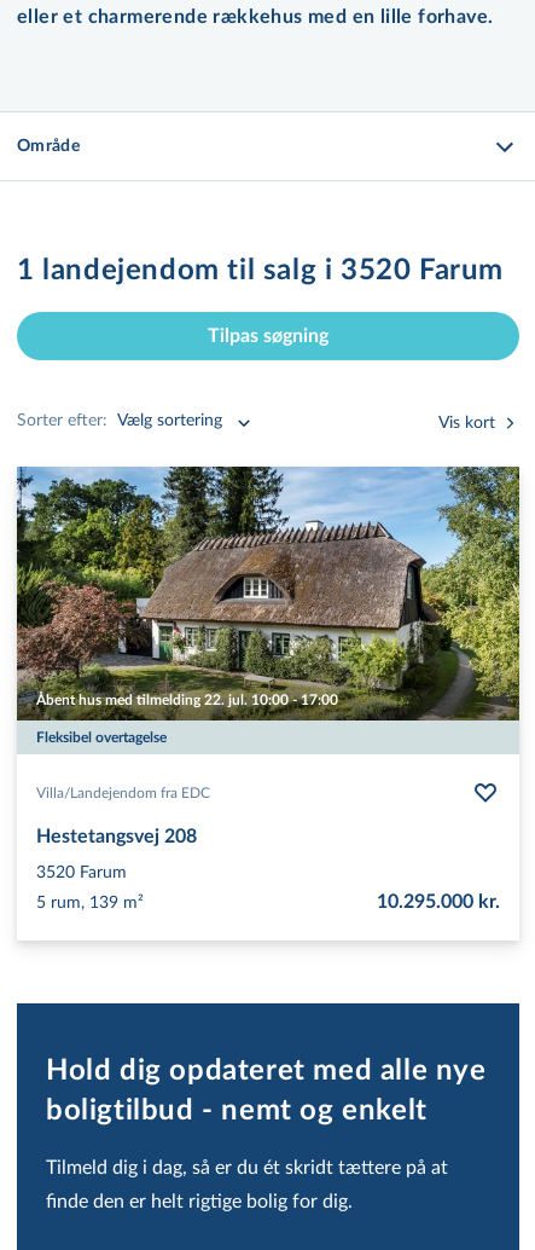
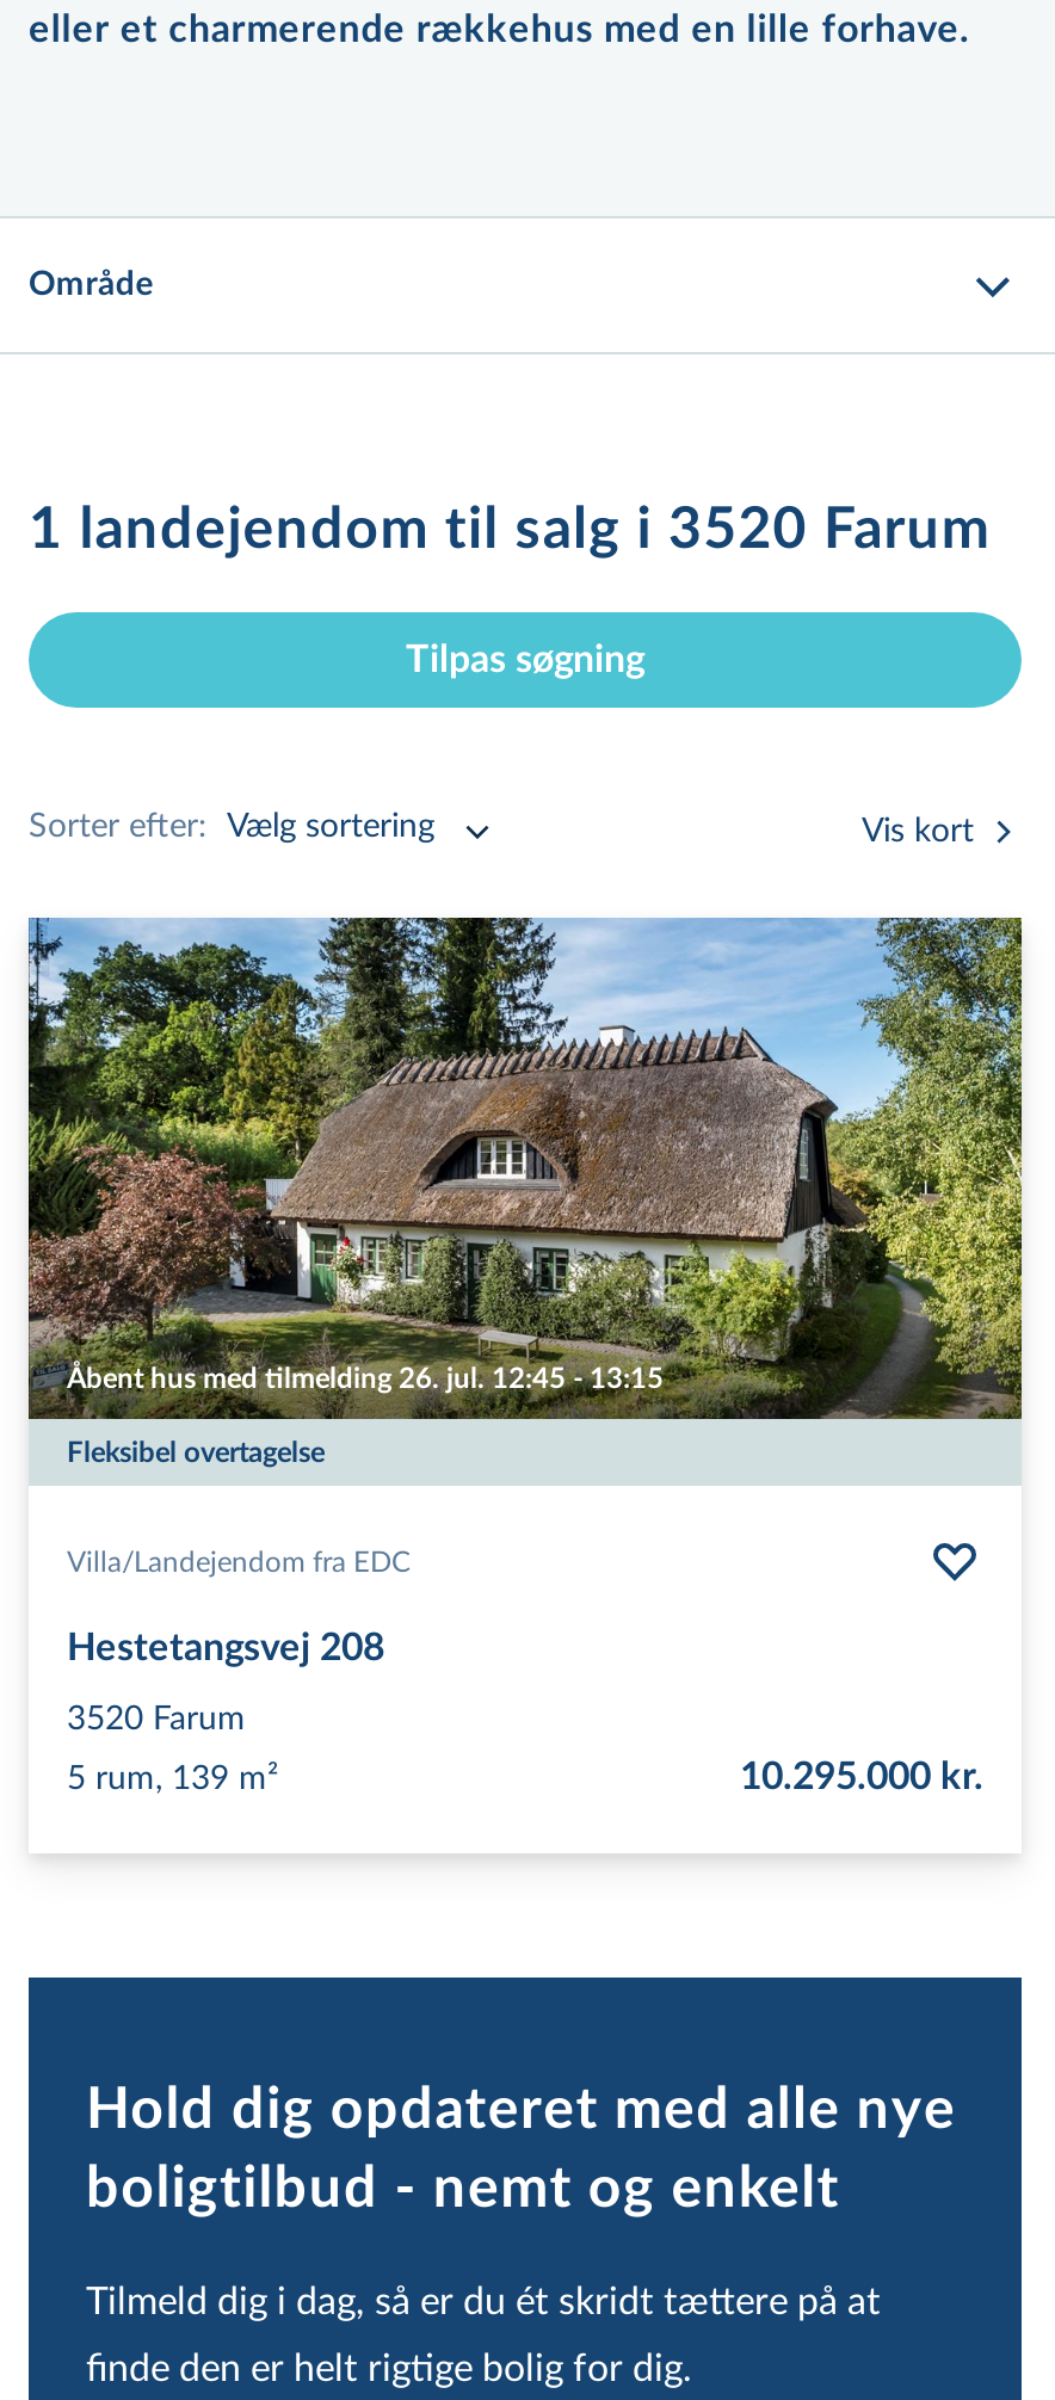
[36,692,338,707] Åbent hus med tilmelding 22. jul. 10:00 - 17:00 -> [67,1363,664,1392] Åbent hus med tilmelding 26. jul. 12:45 - 13:15

